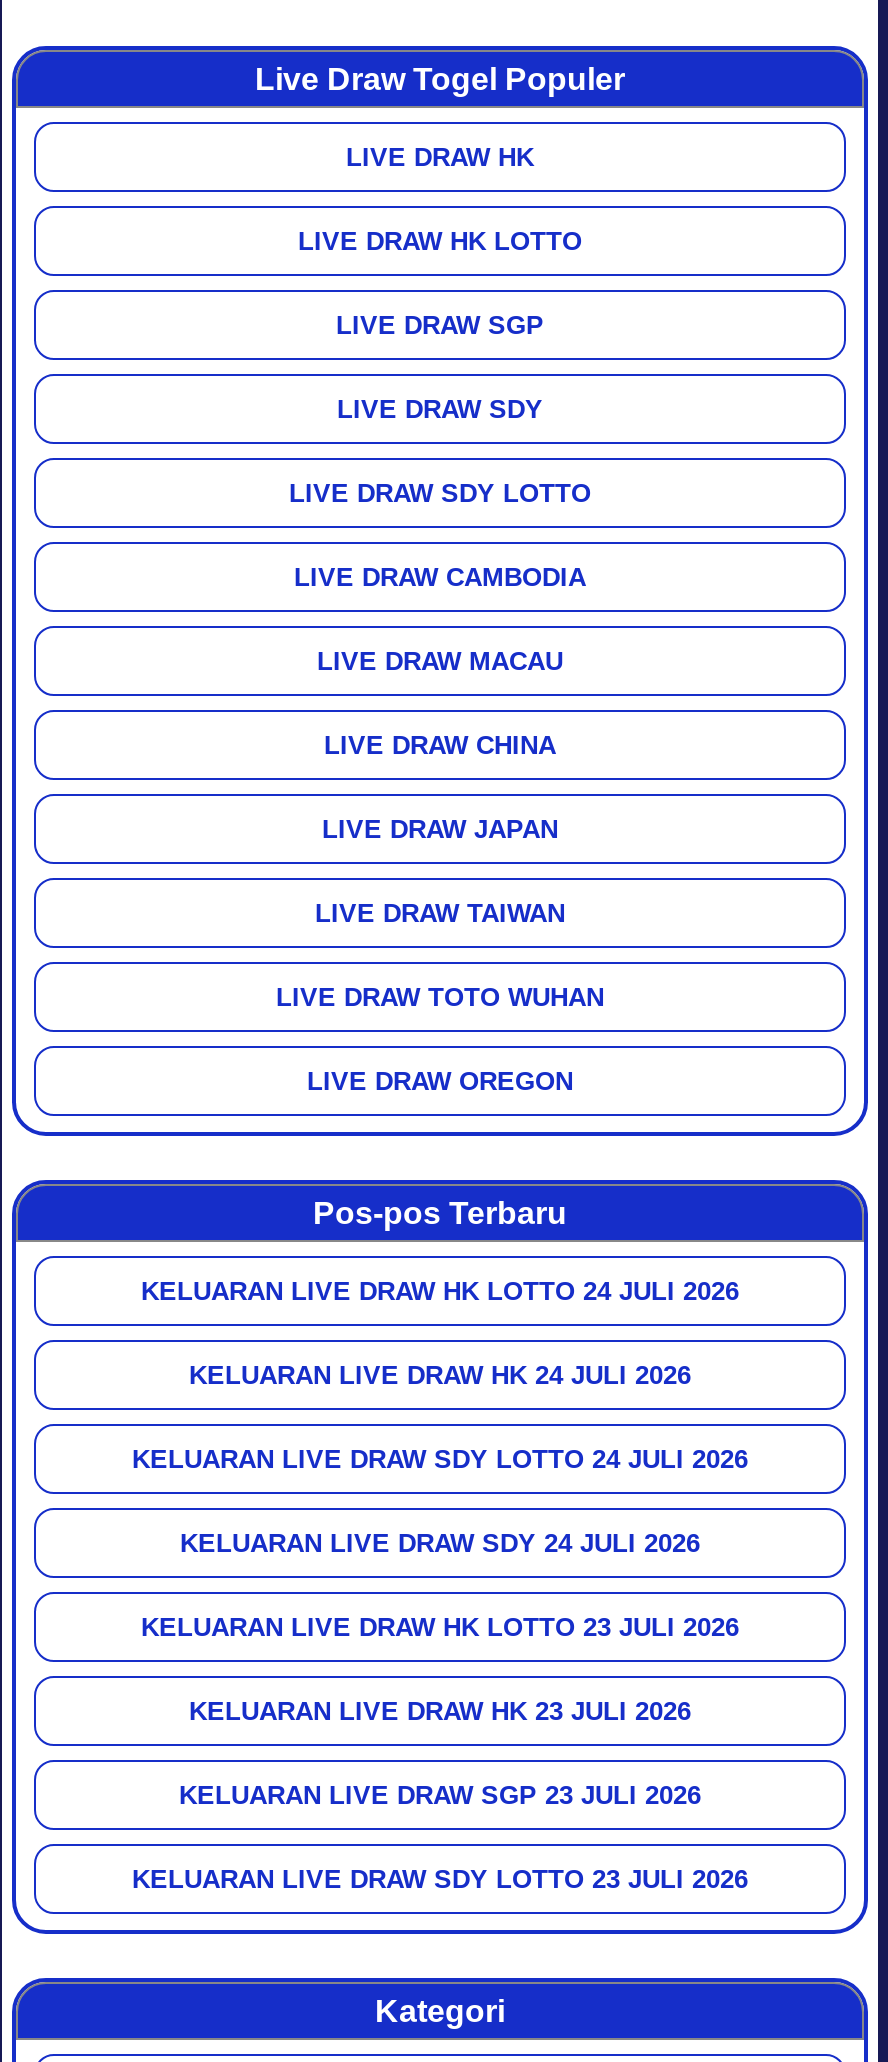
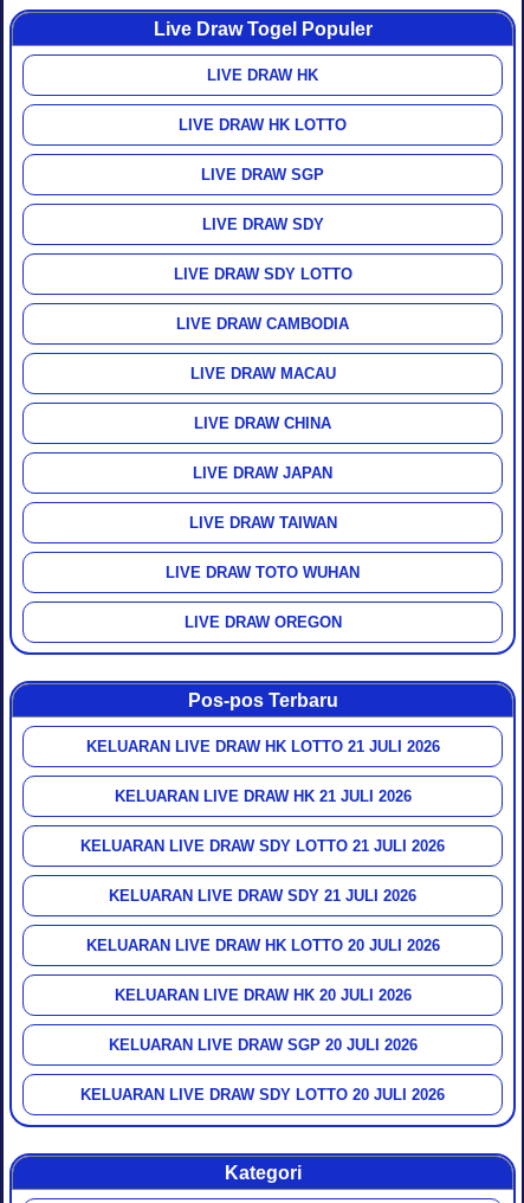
[141,1277,739,1307] KELUARAN LIVE DRAW HK LOTTO 24 JULI 2026 -> [86,738,439,756] KELUARAN LIVE DRAW HK LOTTO 21 JULI 2026
[189,1361,691,1391] KELUARAN LIVE DRAW HK 24 JULI 2026 -> [114,788,411,806] KELUARAN LIVE DRAW HK 21 JULI 2026
[132,1445,748,1475] KELUARAN LIVE DRAW SDY LOTTO 24 JULI 2026 -> [80,838,445,855] KELUARAN LIVE DRAW SDY LOTTO 21 JULI 2026
[180,1529,700,1559] KELUARAN LIVE DRAW SDY 24 JULI 2026 -> [109,887,416,905] KELUARAN LIVE DRAW SDY 21 JULI 2026
[141,1613,739,1643] KELUARAN LIVE DRAW HK LOTTO 23 JULI 2026 -> [86,937,439,955] KELUARAN LIVE DRAW HK LOTTO 20 JULI 2026
[189,1697,691,1727] KELUARAN LIVE DRAW HK 23 JULI 2026 -> [114,987,411,1005] KELUARAN LIVE DRAW HK 20 JULI 2026
[179,1781,701,1811] KELUARAN LIVE DRAW SGP 23 JULI 2026 -> [108,1037,417,1054] KELUARAN LIVE DRAW SGP 20 JULI 2026
[132,1865,748,1895] KELUARAN LIVE DRAW SDY LOTTO 23 JULI 2026 -> [80,1086,445,1104] KELUARAN LIVE DRAW SDY LOTTO 20 JULI 2026

